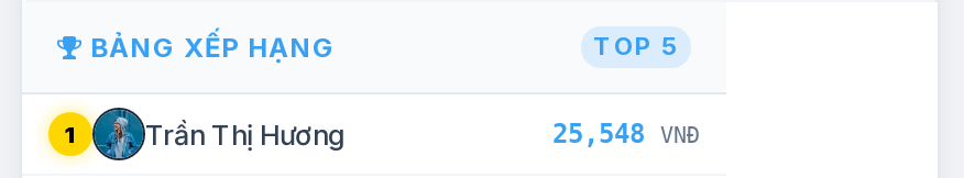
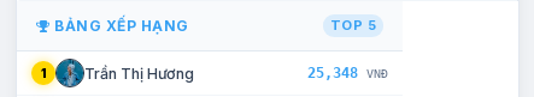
[552,118,700,148] 25,548 VNĐ -> [307,64,388,81] 25,348 VNĐ

